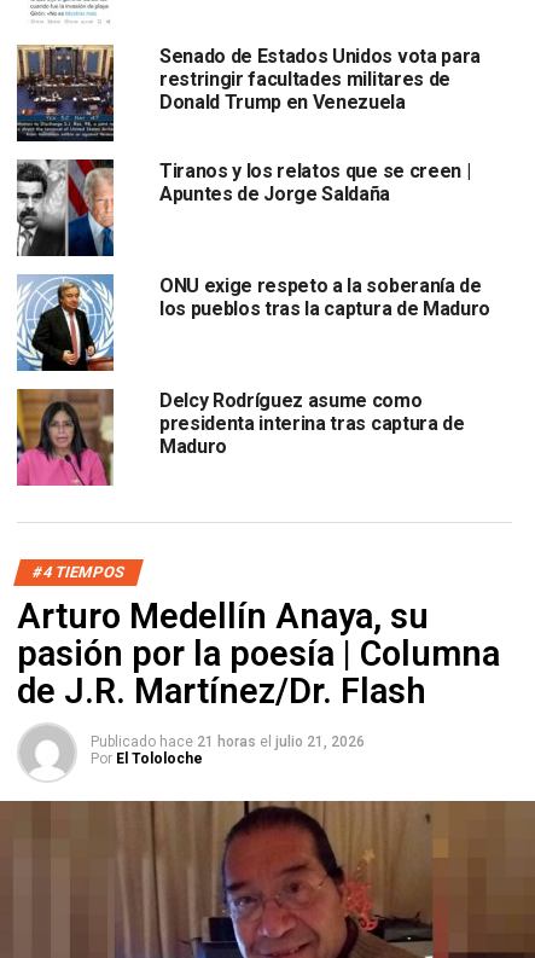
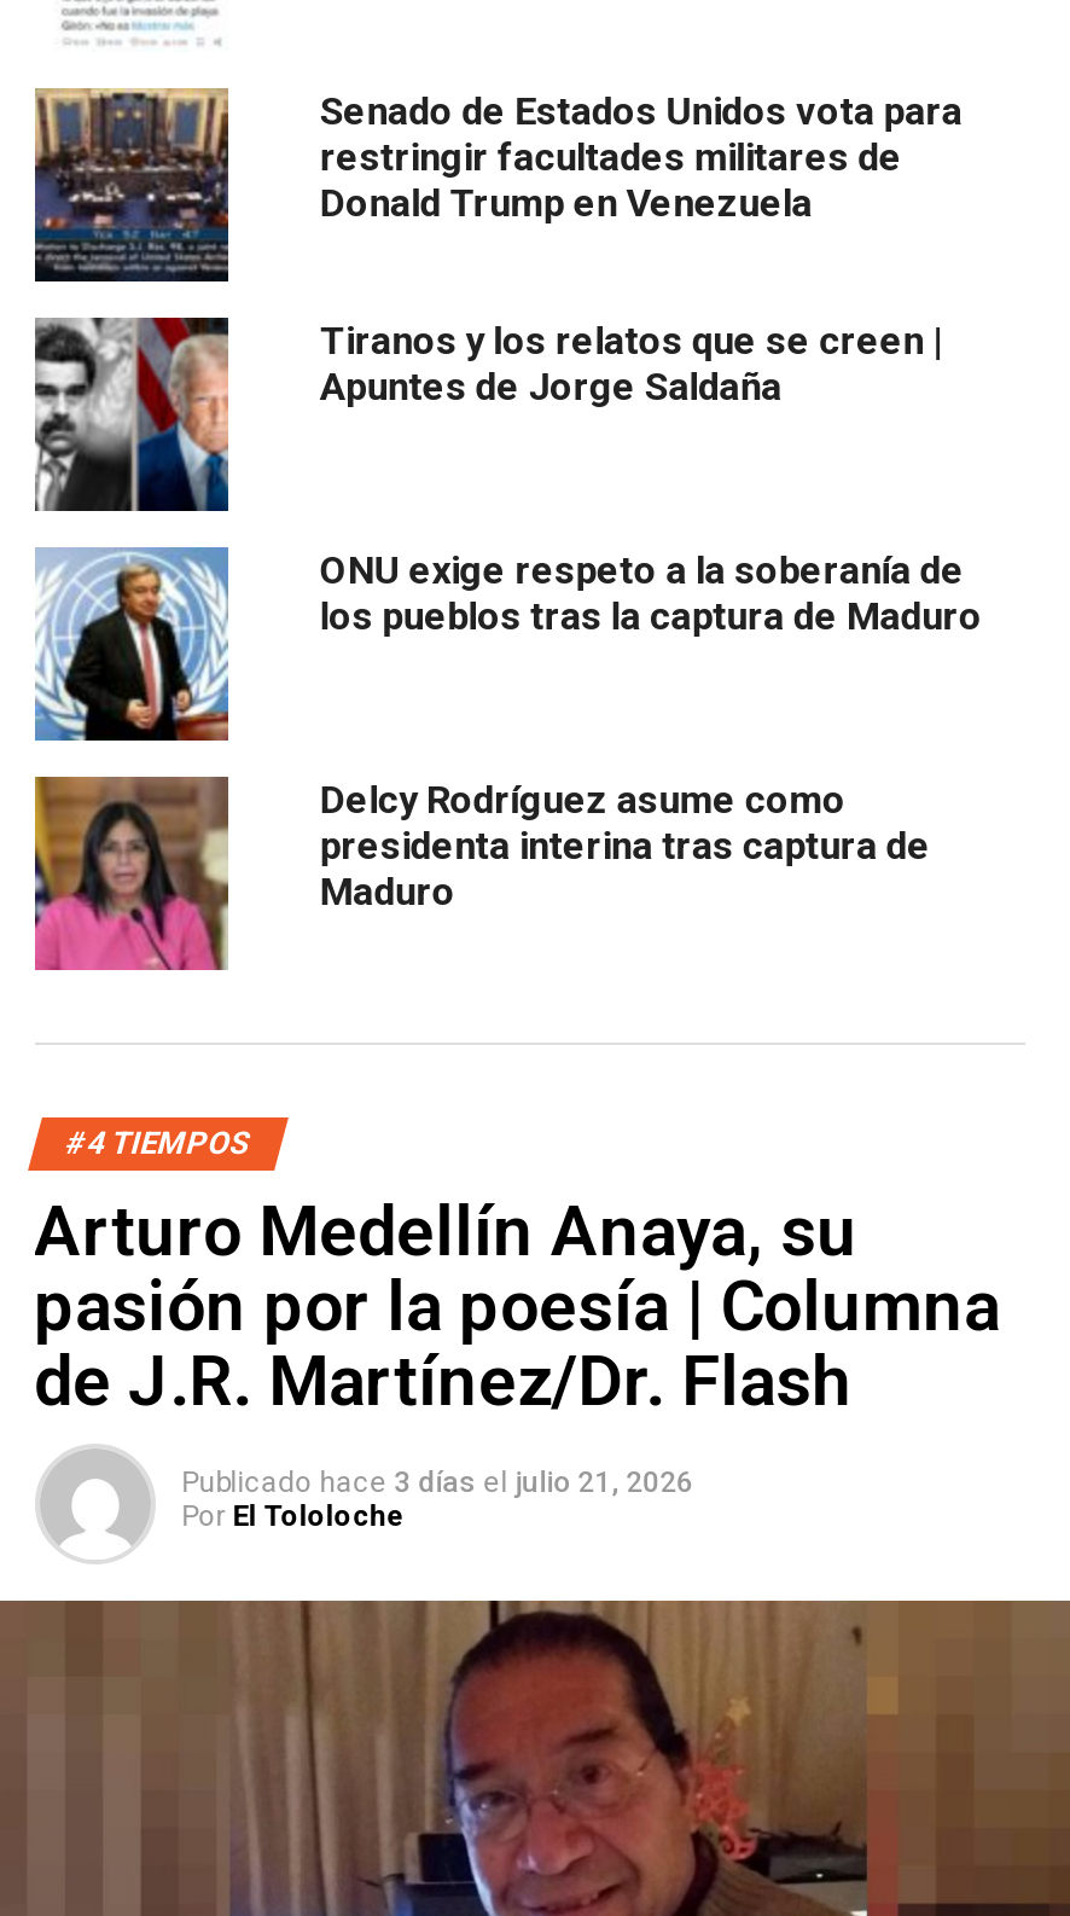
[90,734,364,750] Publicado hace 21 horas el julio 21, 2026 -> [182,1466,694,1500] Publicado hace 3 días el julio 21, 2026

